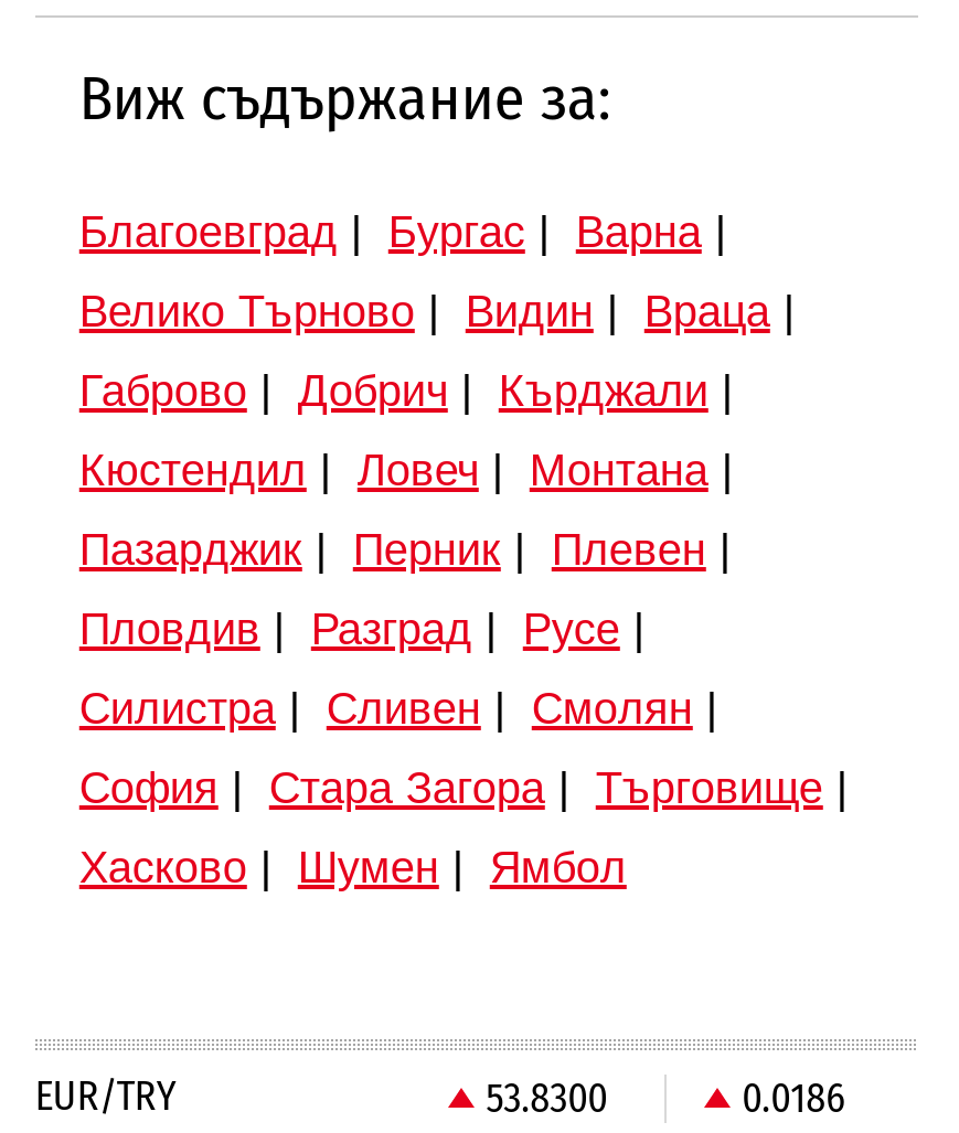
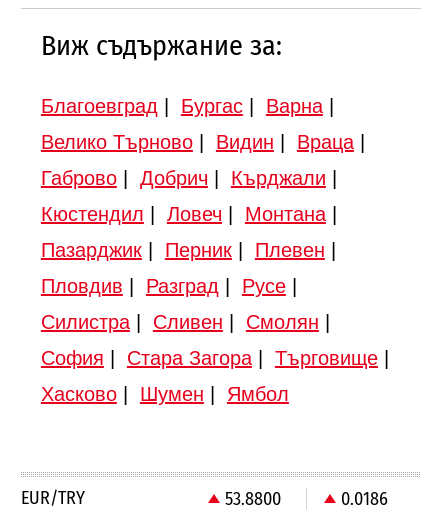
[486,1074,607,1123] 53.8300 -> [225,488,281,510] 53.8800

